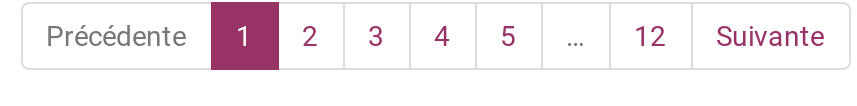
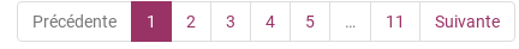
[634,20,666,52] 12 -> [385,12,404,31] 11

